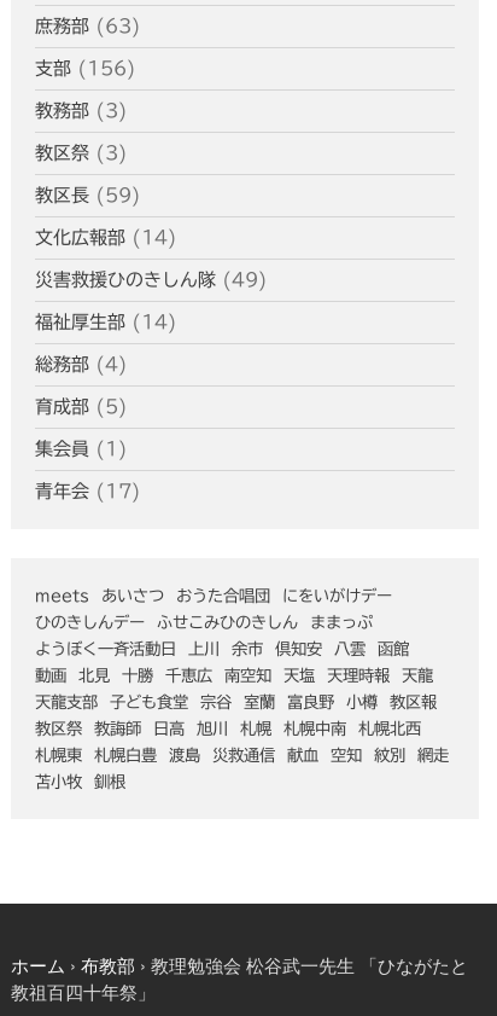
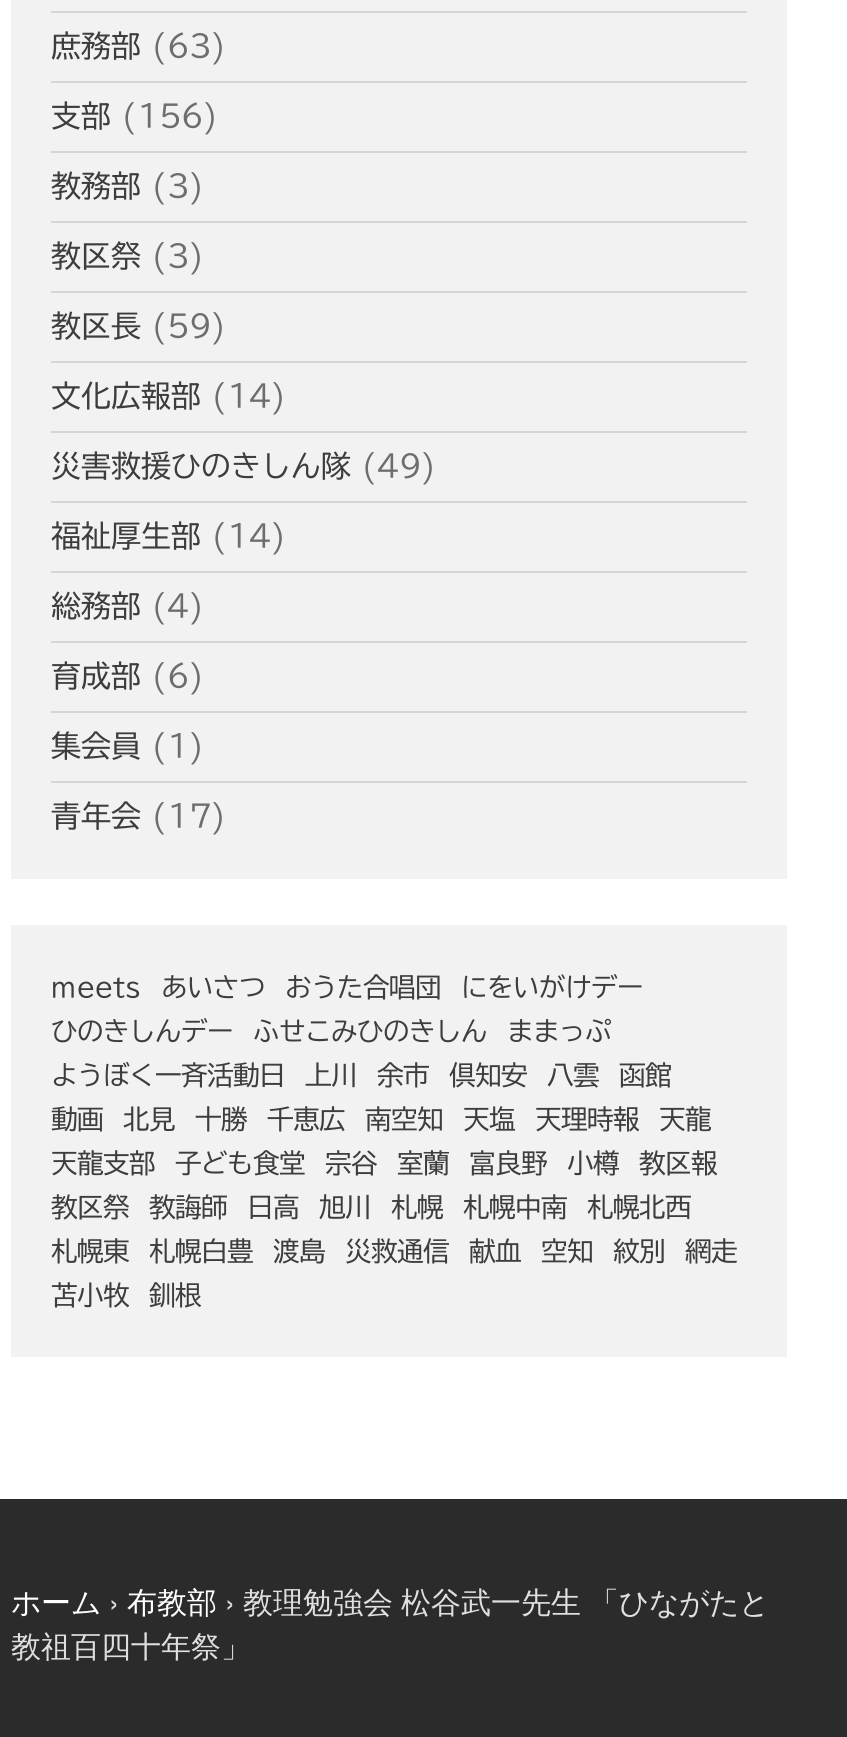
[35,398,128,416] 育成部(5) -> [51,662,205,692] 育成部(6)

